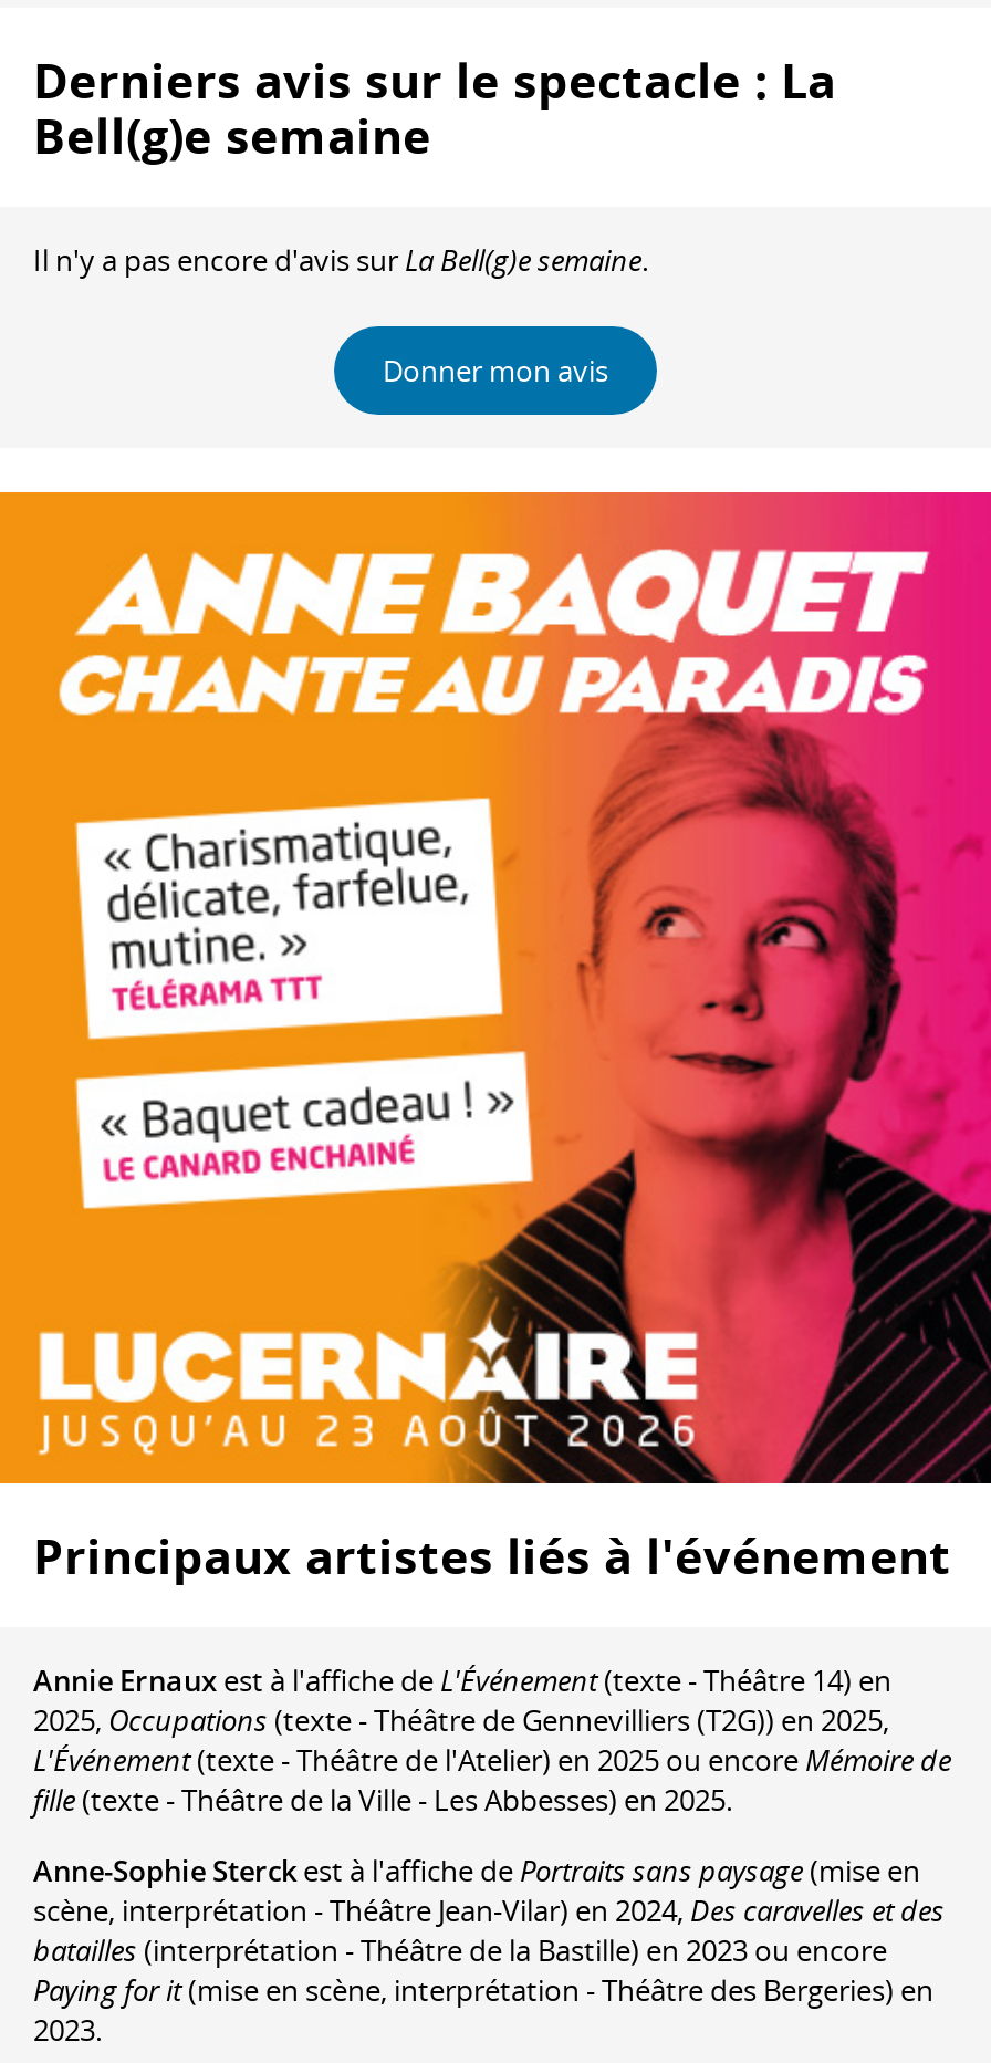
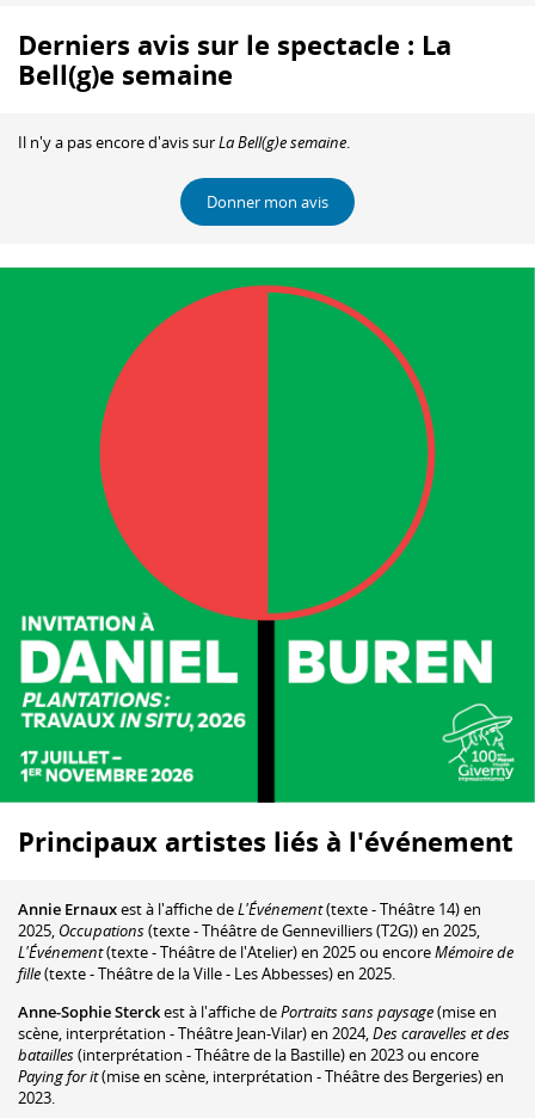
[7,490,984,1486] [image] -> [4,266,531,804] [image]

